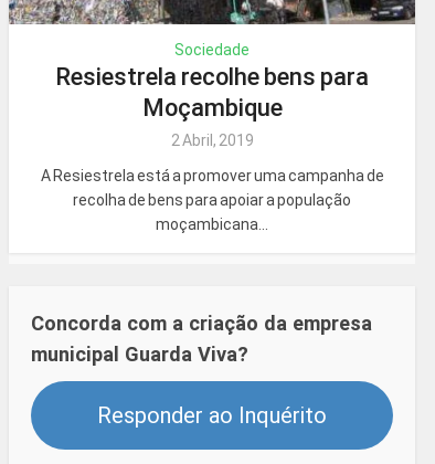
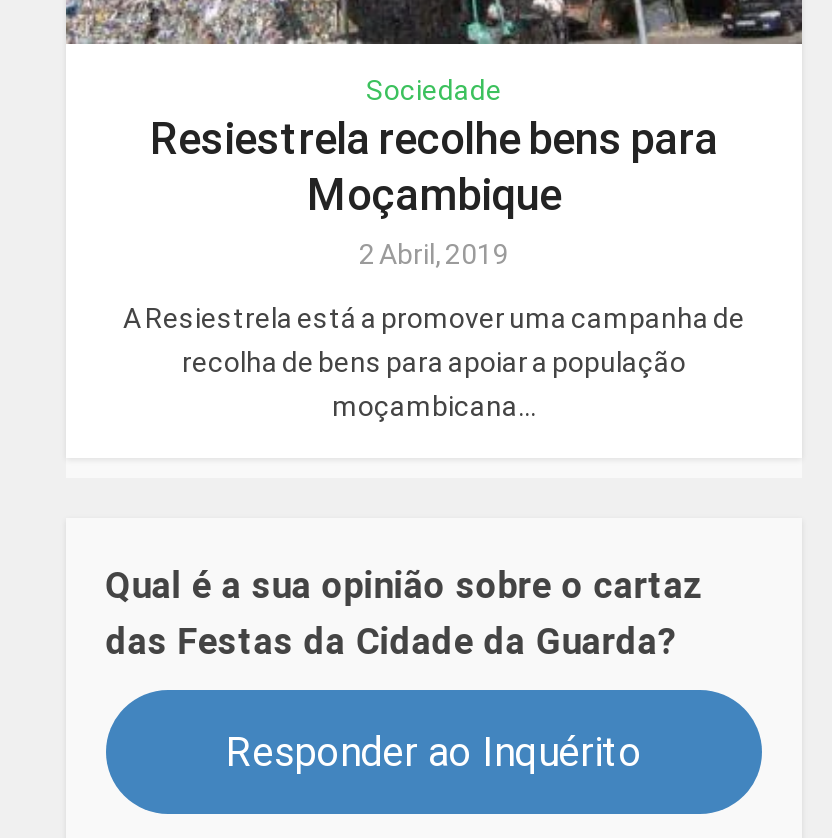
[31,312,372,366] Concorda com a criação da empresa | municipal Guarda Viva? -> [105,565,703,663] Qual é a sua opinião sobre o cartaz | das Festas da Cidade da Guarda?

